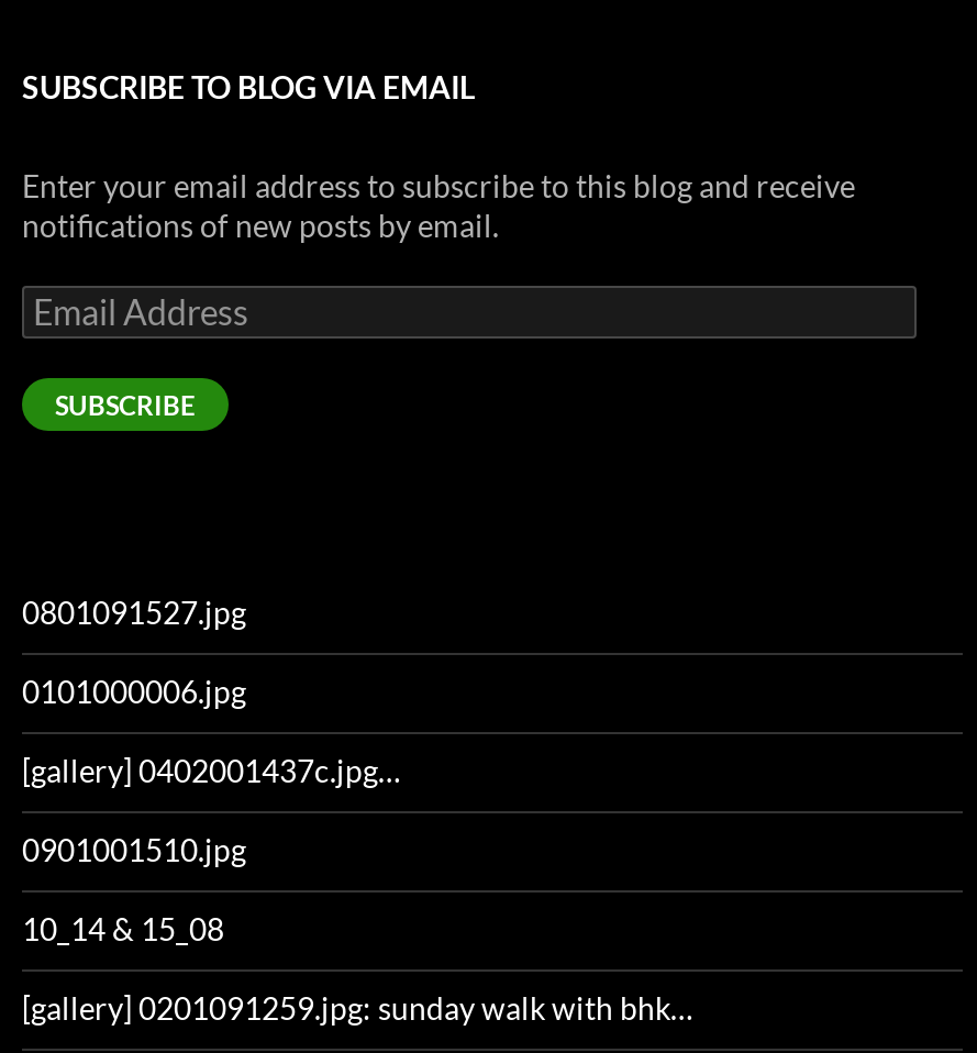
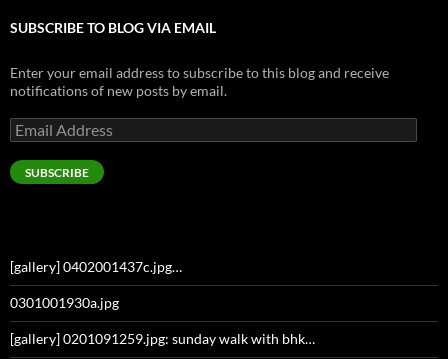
[22,594,246,711] 0801091527.jpg | 0101000006.jpg -> none
[22,831,246,948] 0901001510.jpg | 10_14 & 15_08 -> [10,294,119,311] 0301001930a.jpg

